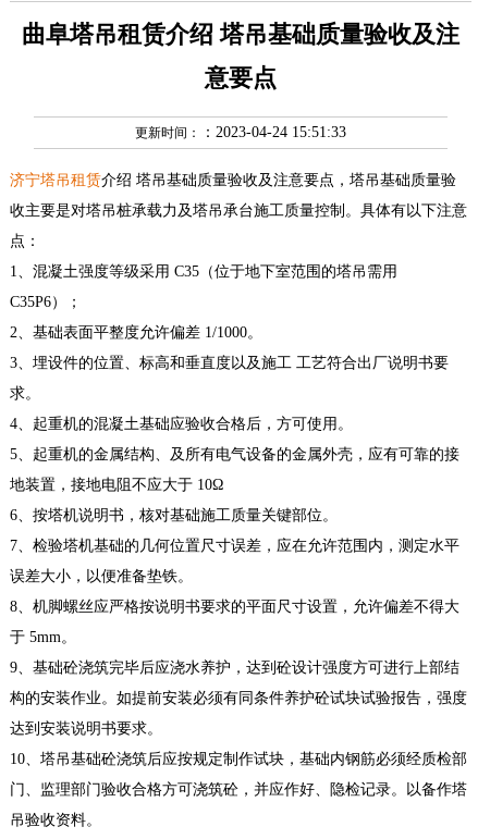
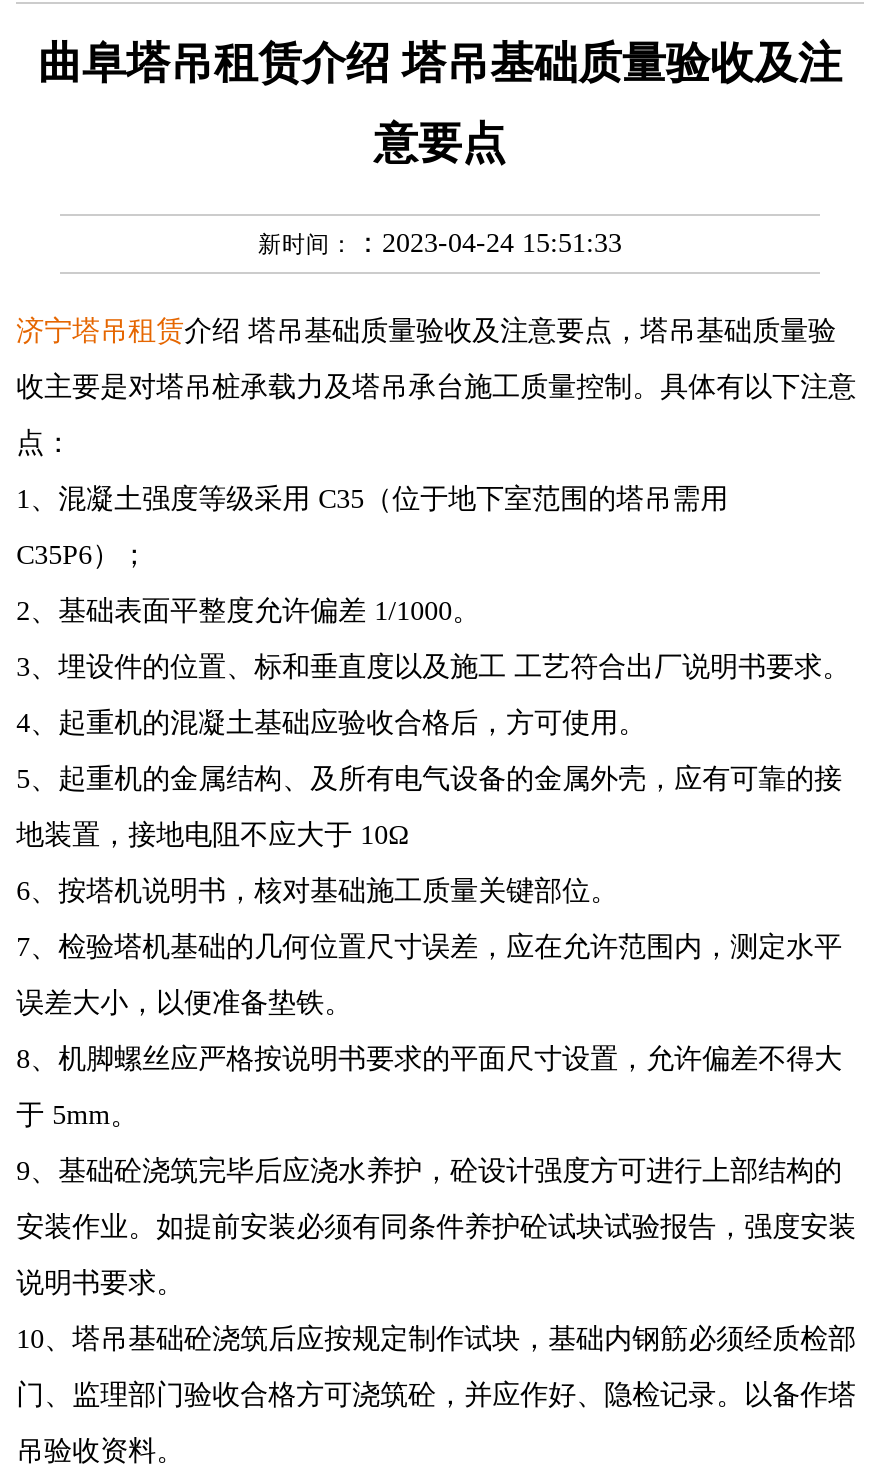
[135,124,346,140] 更新时间：：2023-04-24 15:51:33 -> [258,228,622,258] 新时间：：2023-04-24 15:51:33
[10,355,449,401] 3、埋设件的位置、标高和垂直度以及施工 工艺符合出厂说明书要 | 求。 -> [16,652,850,682] 3、埋设件的位置、标和垂直度以及施工 工艺符合出厂说明书要求。
[10,659,460,676] 9、基础砼浇筑完毕后应浇水养护，达到砼设计强度方可进行上部结 -> [16,1156,842,1186] 9、基础砼浇筑完毕后应浇水养护，砼设计强度方可进行上部结构的
[10,690,467,706] 构的安装作业。如提前安装必须有同条件养护砼试块试验报告，强度 -> [16,1212,856,1242] 安装作业。如提前安装必须有同条件养护砼试块试验报告，强度安装
[10,720,162,737] 达到安装说明书要求。 -> [16,1268,184,1298] 说明书要求。

